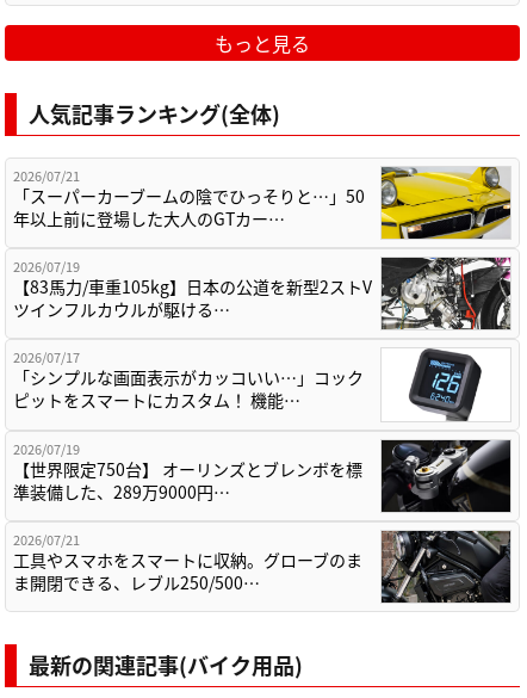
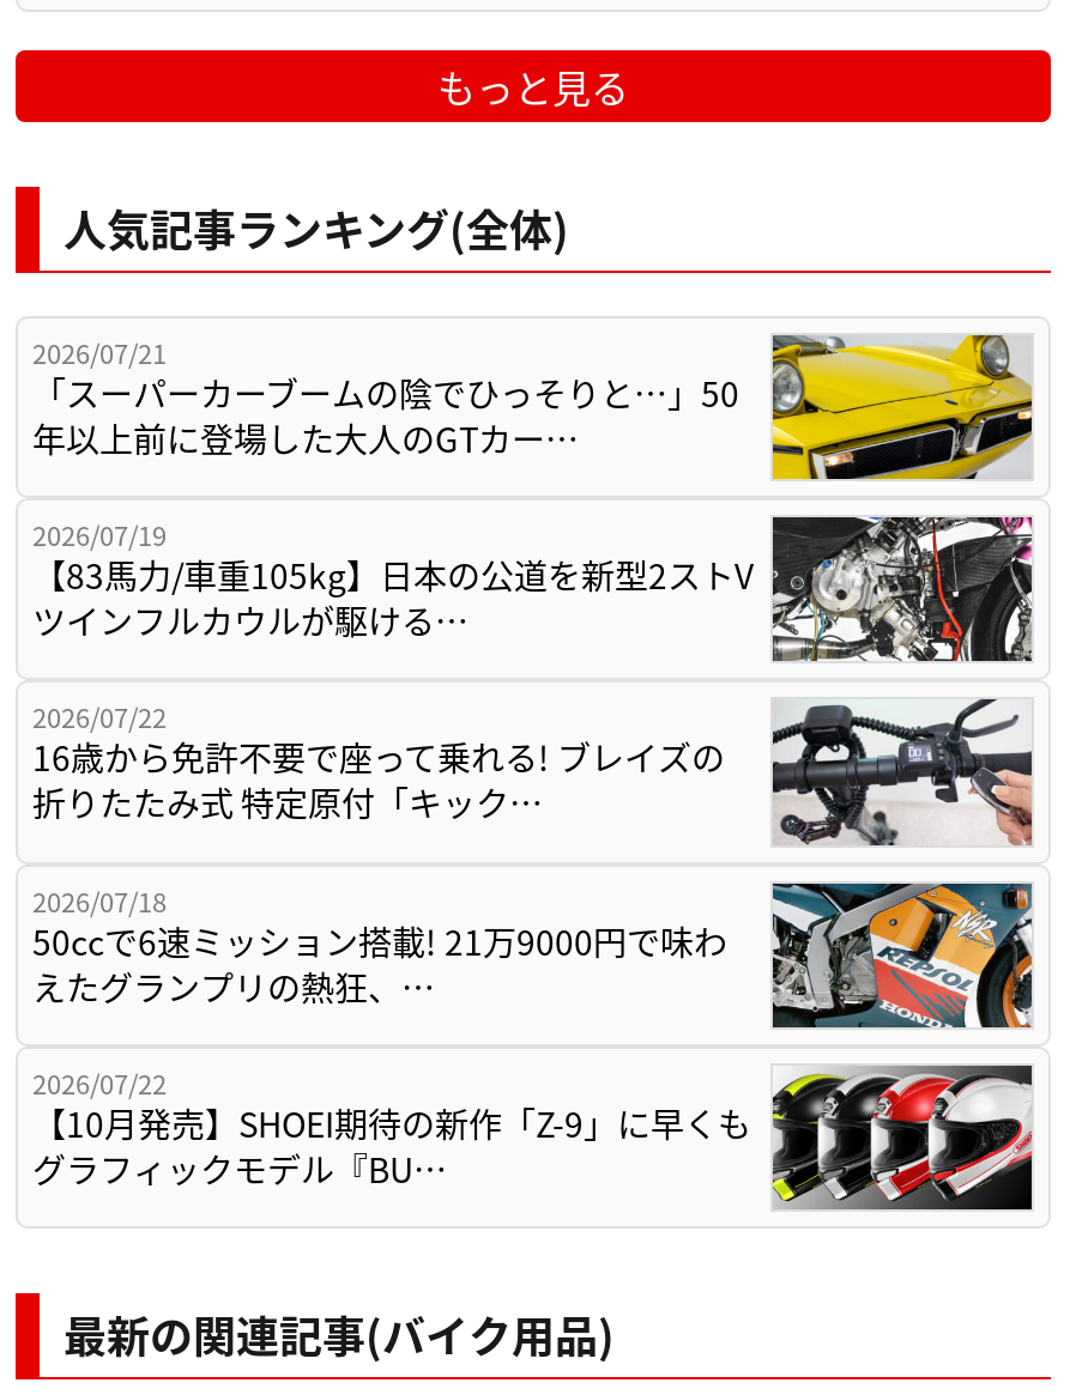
[13,347,510,422] [image] | 2026/07/17 | 「シンプルな画面表示がカッコいい…」コック | ピットをスマートにカスタム！ 機能… -> [32,697,1034,848] [image] | 2026/07/22 | 16歳から免許不要で座って乗れる! ブレイズの | 折りたたみ式 特定原付「キック…
[13,439,511,513] [image] | 2026/07/19 | 【世界限定750台】 オーリンズとブレンボを標 | 準装備した、289万9000円… -> [32,880,1034,1030] [image] | 2026/07/18 | 50ccで6速ミッション搭載! 21万9000円で味わ | えたグランプリの熱狂、…
[13,529,511,604] [image] | 2026/07/21 | 工具やスマホをスマートに収納。グローブのま | ま開閉できる、レブル250/500… -> [32,1063,1034,1209] [image] | 2026/07/22 | 【10月発売】SHOEI期待の新作「Z-9」に早くも | グラフィックモデル『BU…

